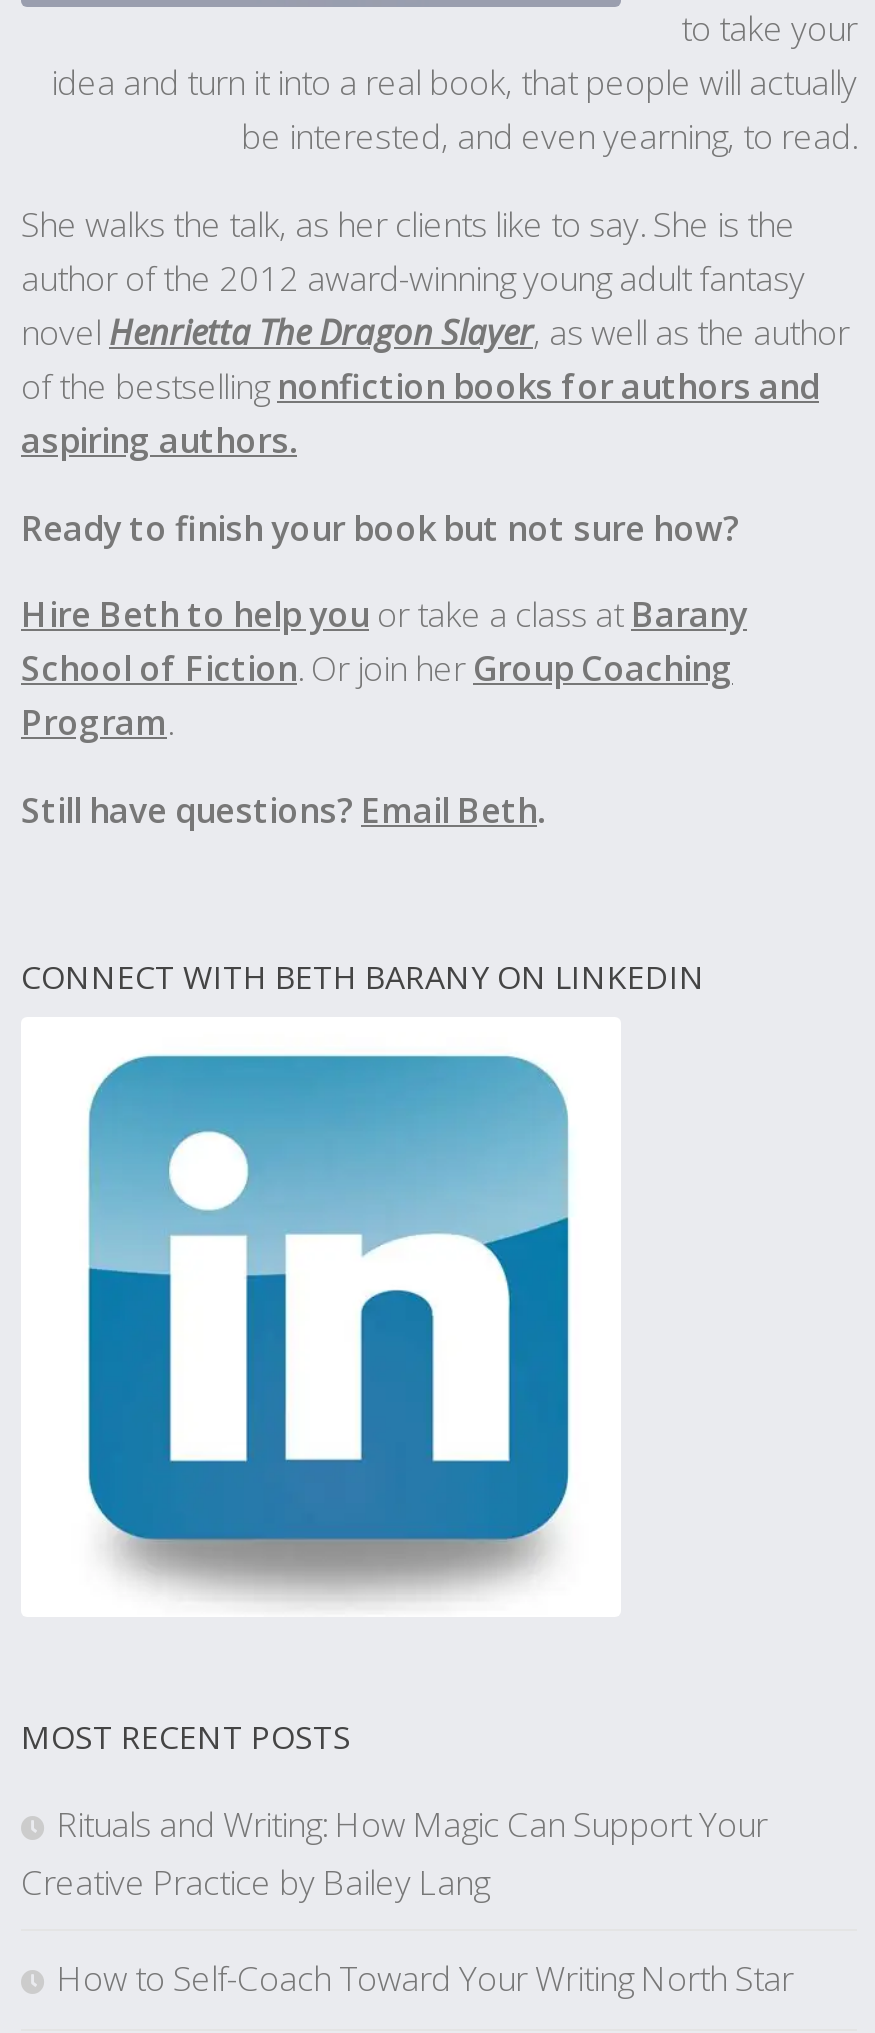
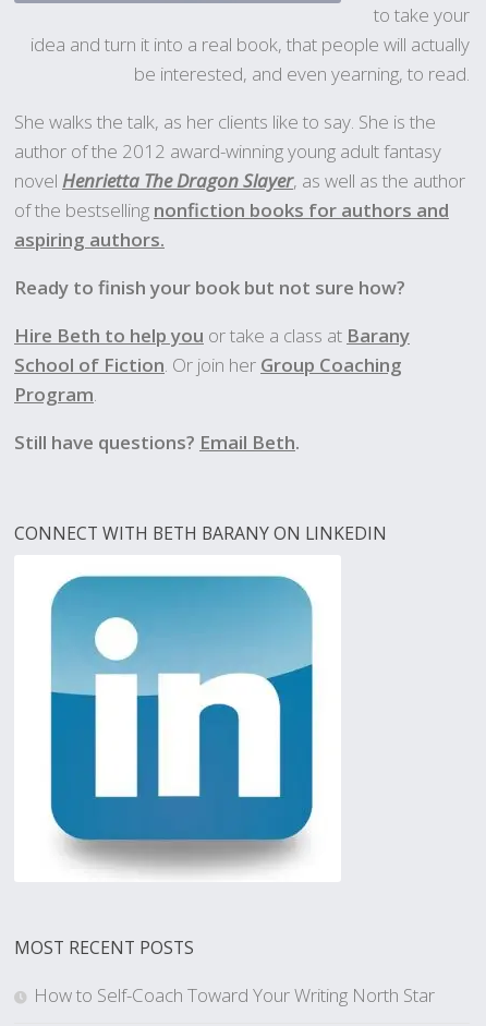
[21,1801,767,1905] Rituals and Writing: How Magic Can Support Your | Creative Practice by Bailey Lang -> none

